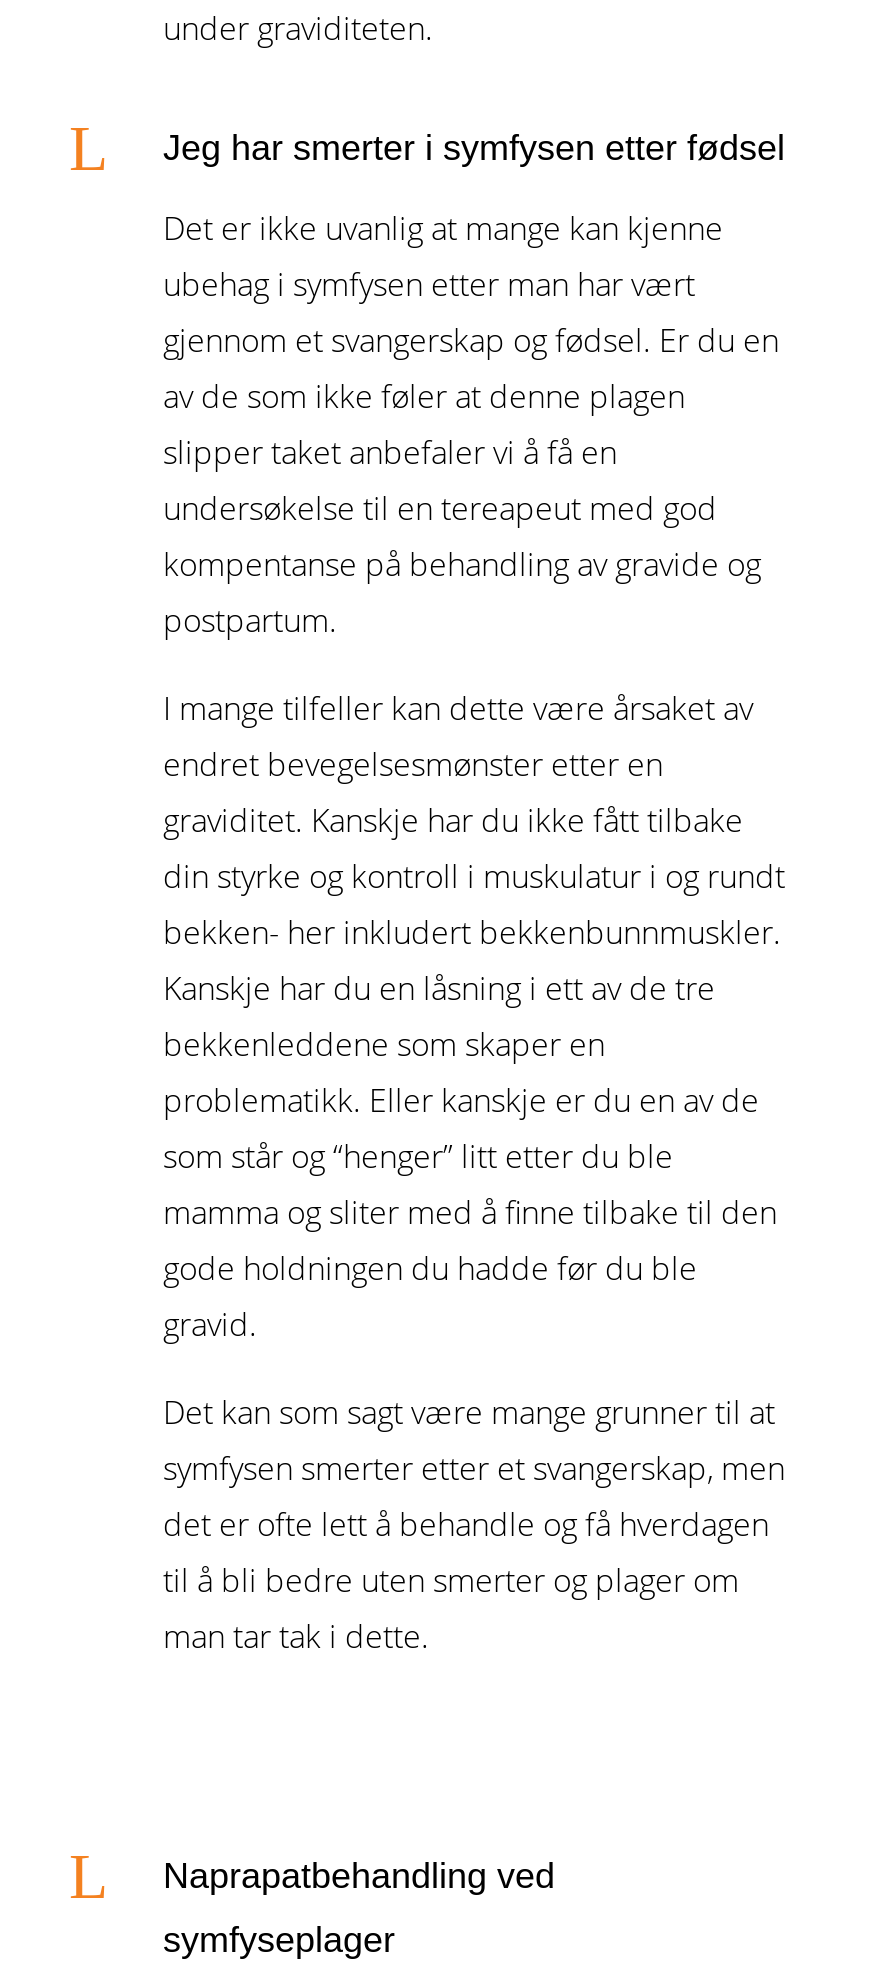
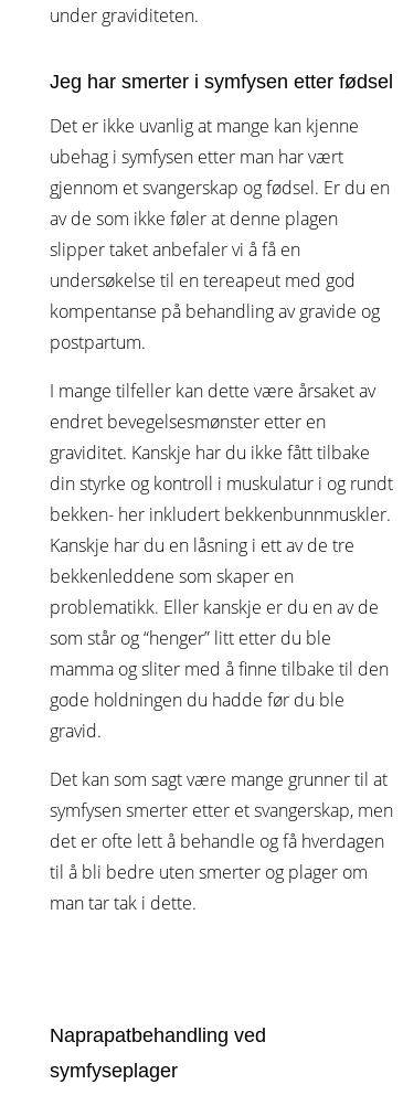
[69,112,109,184] L -> none
[69,1840,109,1912] L -> none

